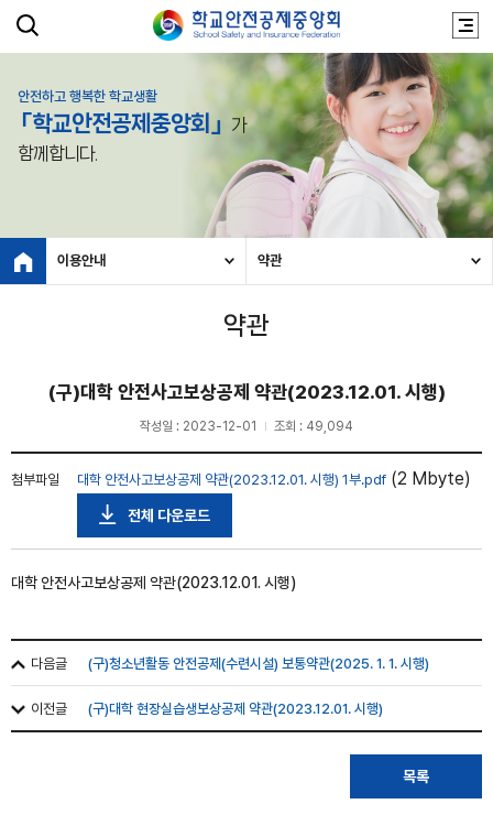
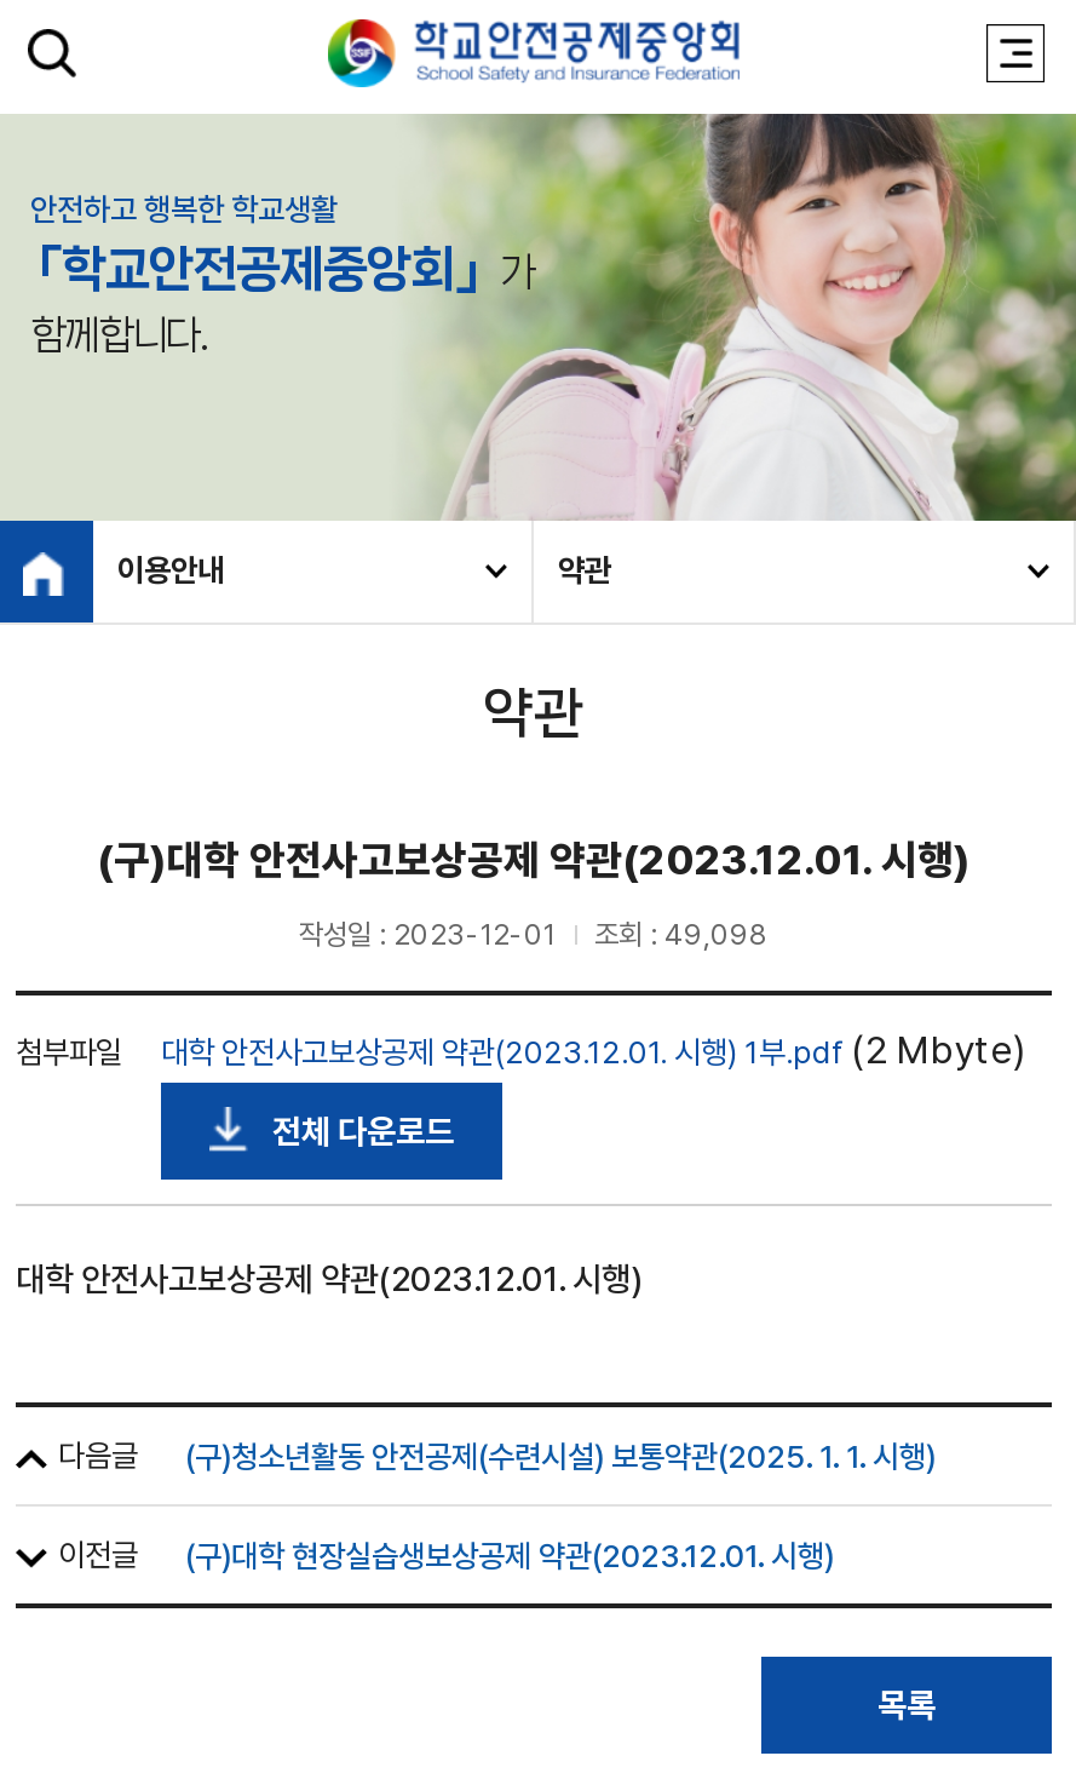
[140,419,353,434] 작성일 : 2023-12-01 조회 : 49,094 -> [299,918,769,952] 작성일 : 2023-12-01 조회 : 49,098

